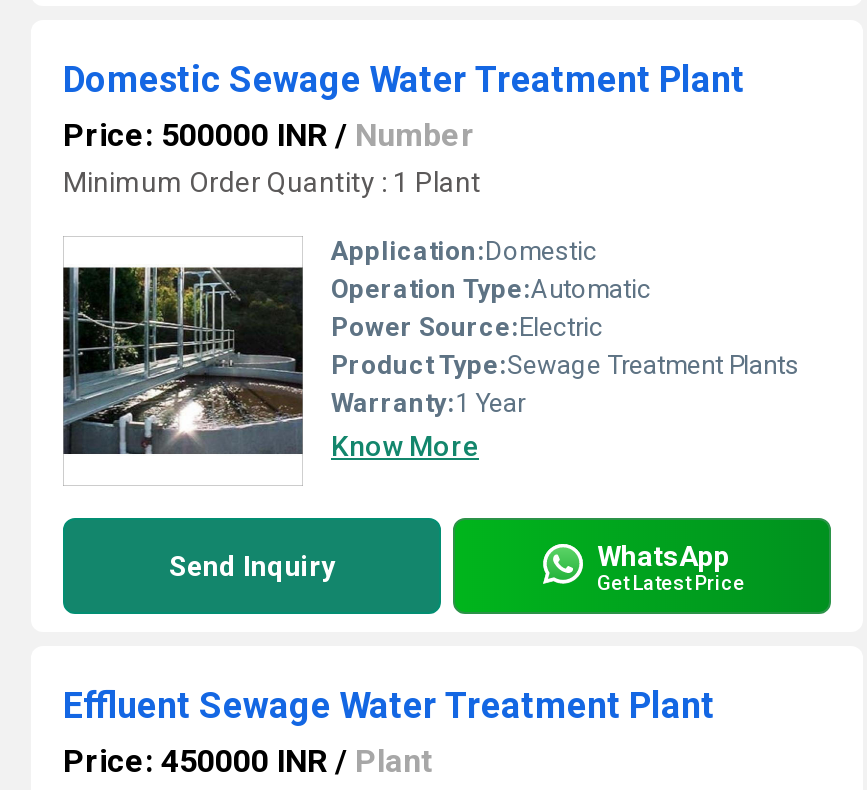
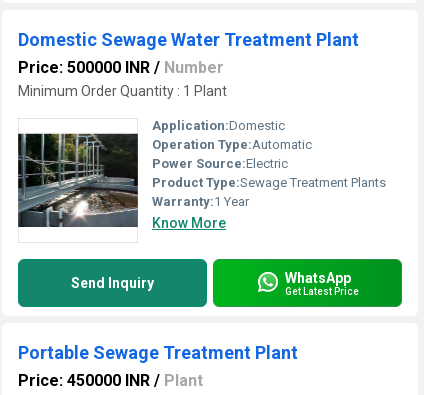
[63,684,715,726] Effluent Sewage Water Treatment Plant -> [18,342,298,363] Portable Sewage Treatment Plant

